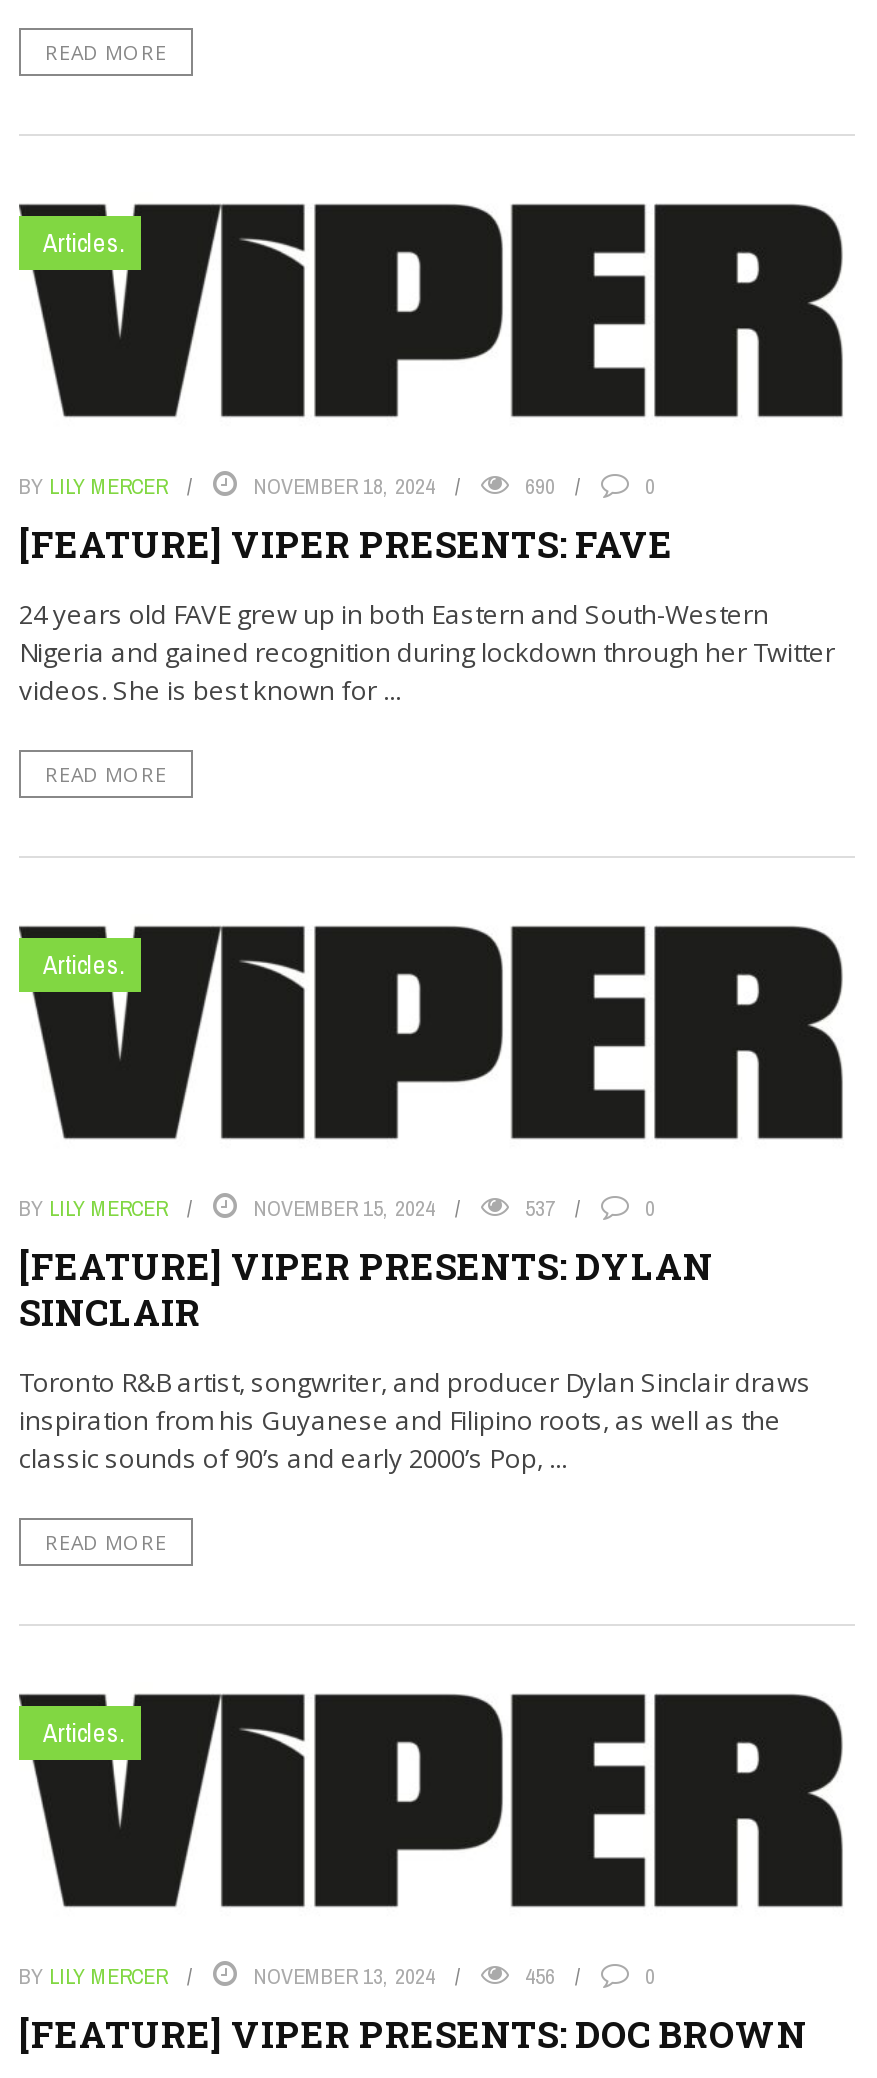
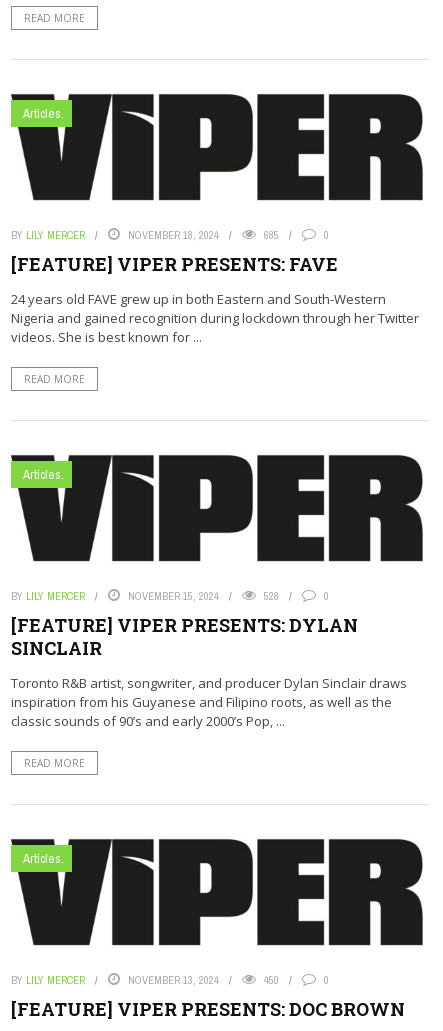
[525,472,555,500] 690 -> [264,228,279,242] 685
[525,1195,555,1223] 537 -> [264,589,279,603] 528
[525,1963,555,1991] 456 -> [264,973,279,987] 450

